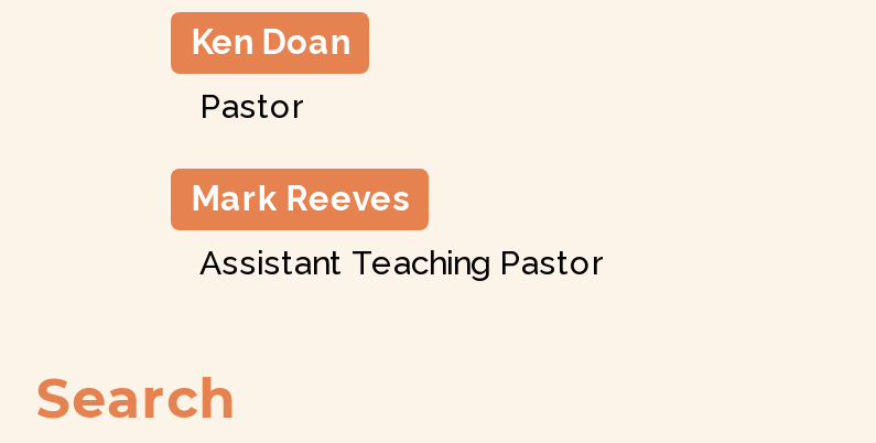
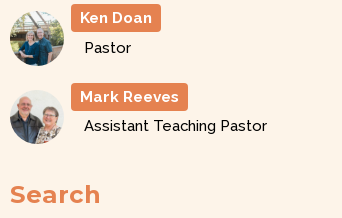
none -> [9,11,65,67] [image]
none -> [9,95,62,145] [image]

